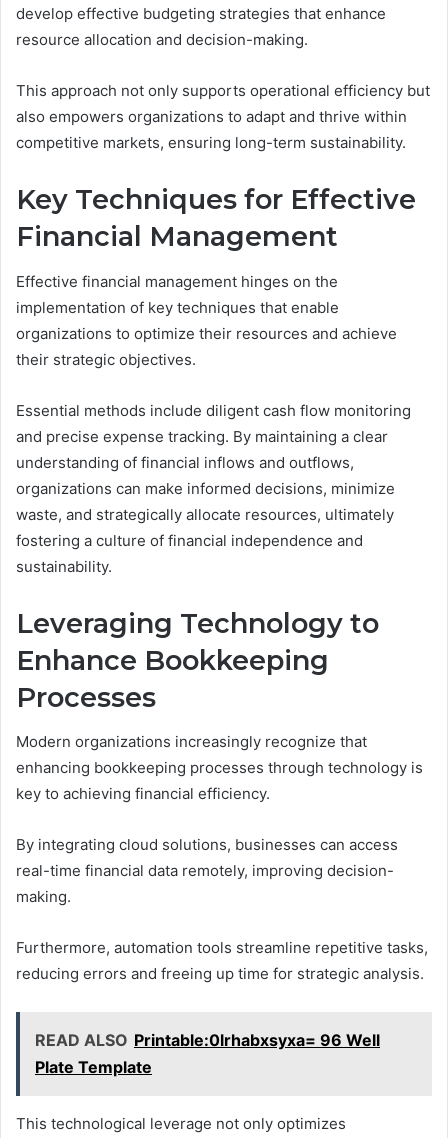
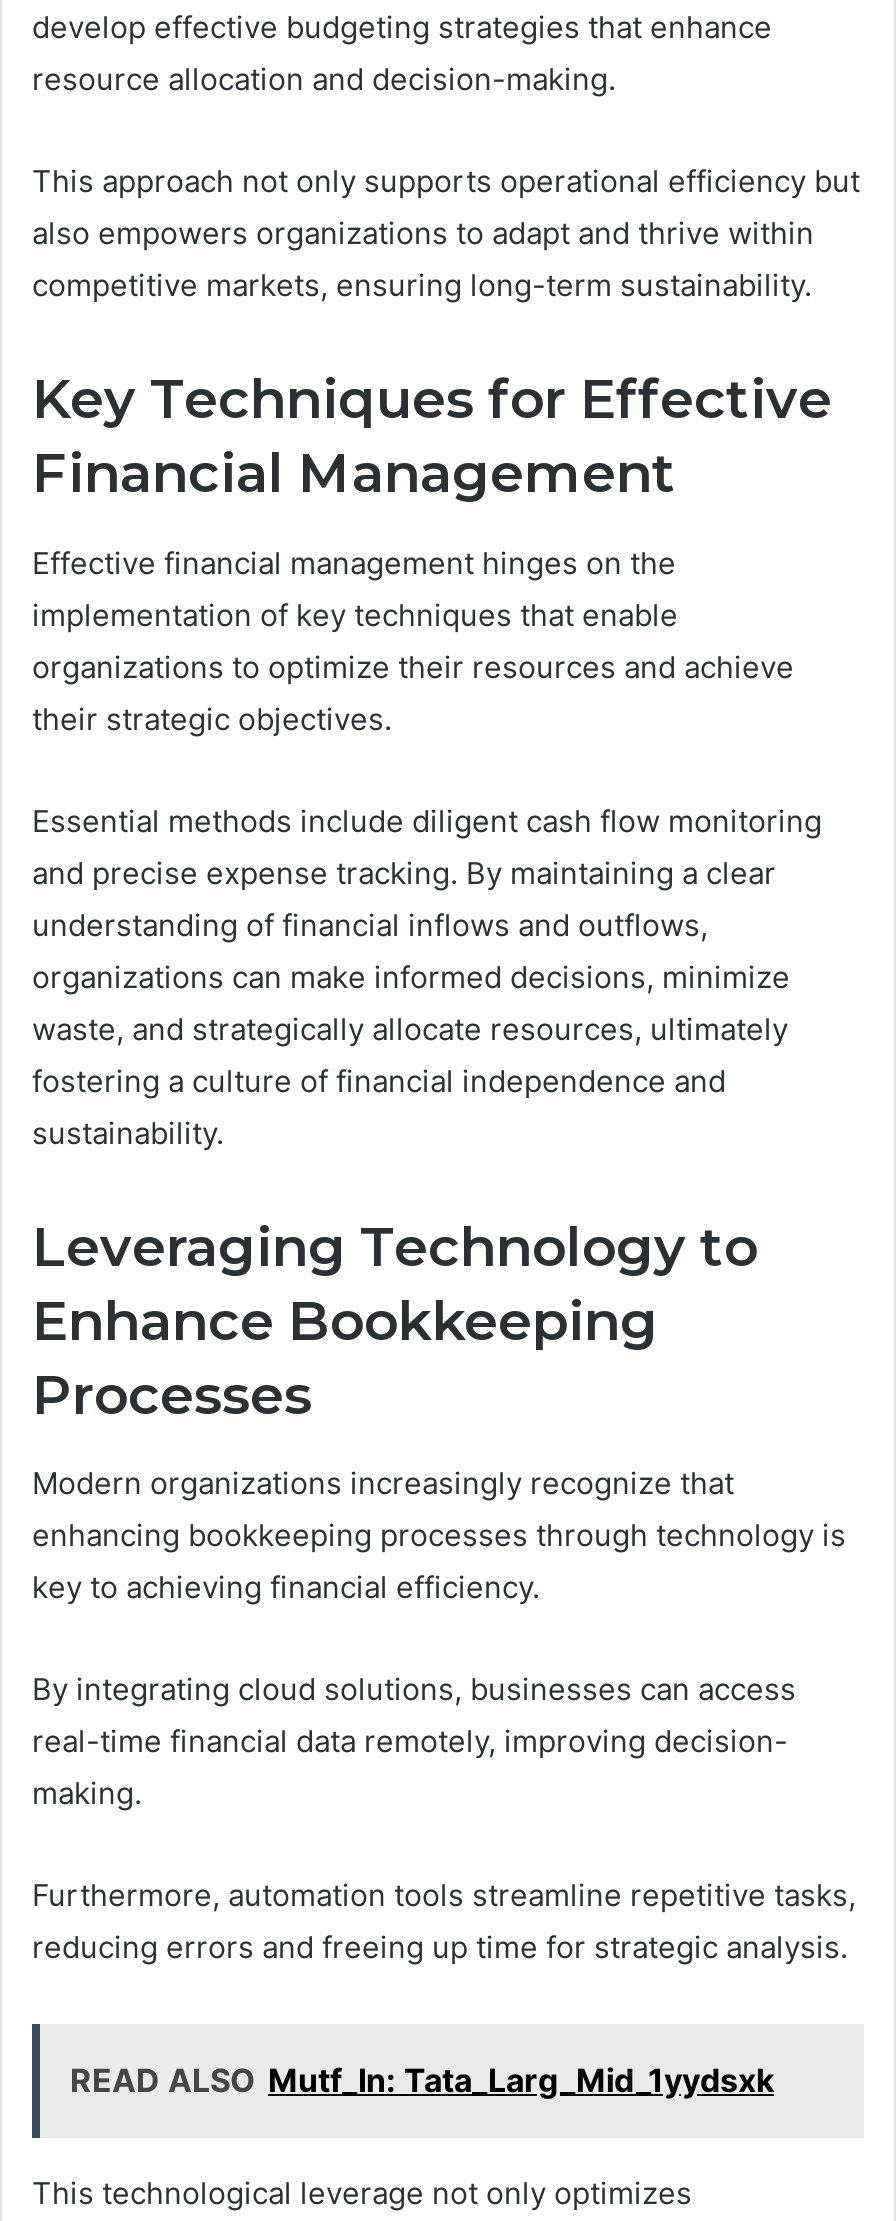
[35,1030,380,1077] READ ALSO Printable:0lrhabxsyxa= 96 Well | Plate Template -> [70,2061,774,2101] READ ALSO Mutf_In: Tata_Larg_Mid_1yydsxk

